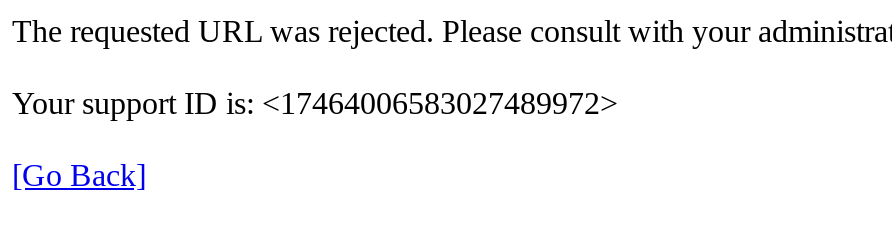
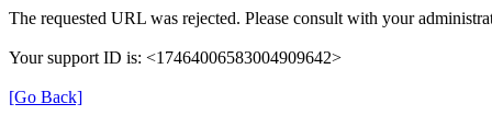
[12,86,618,120] Your support ID is: <17464006583027489972> -> [9,48,342,67] Your support ID is: <17464006583004909642>

